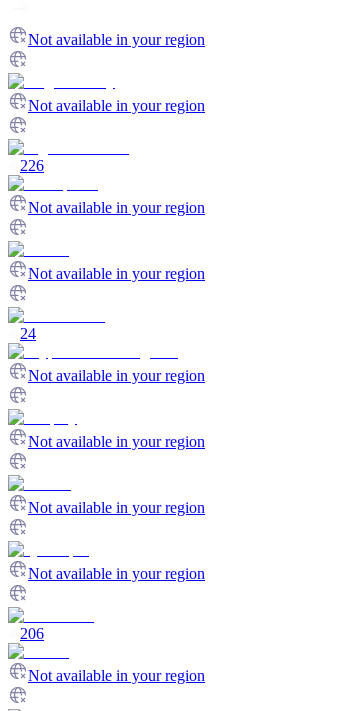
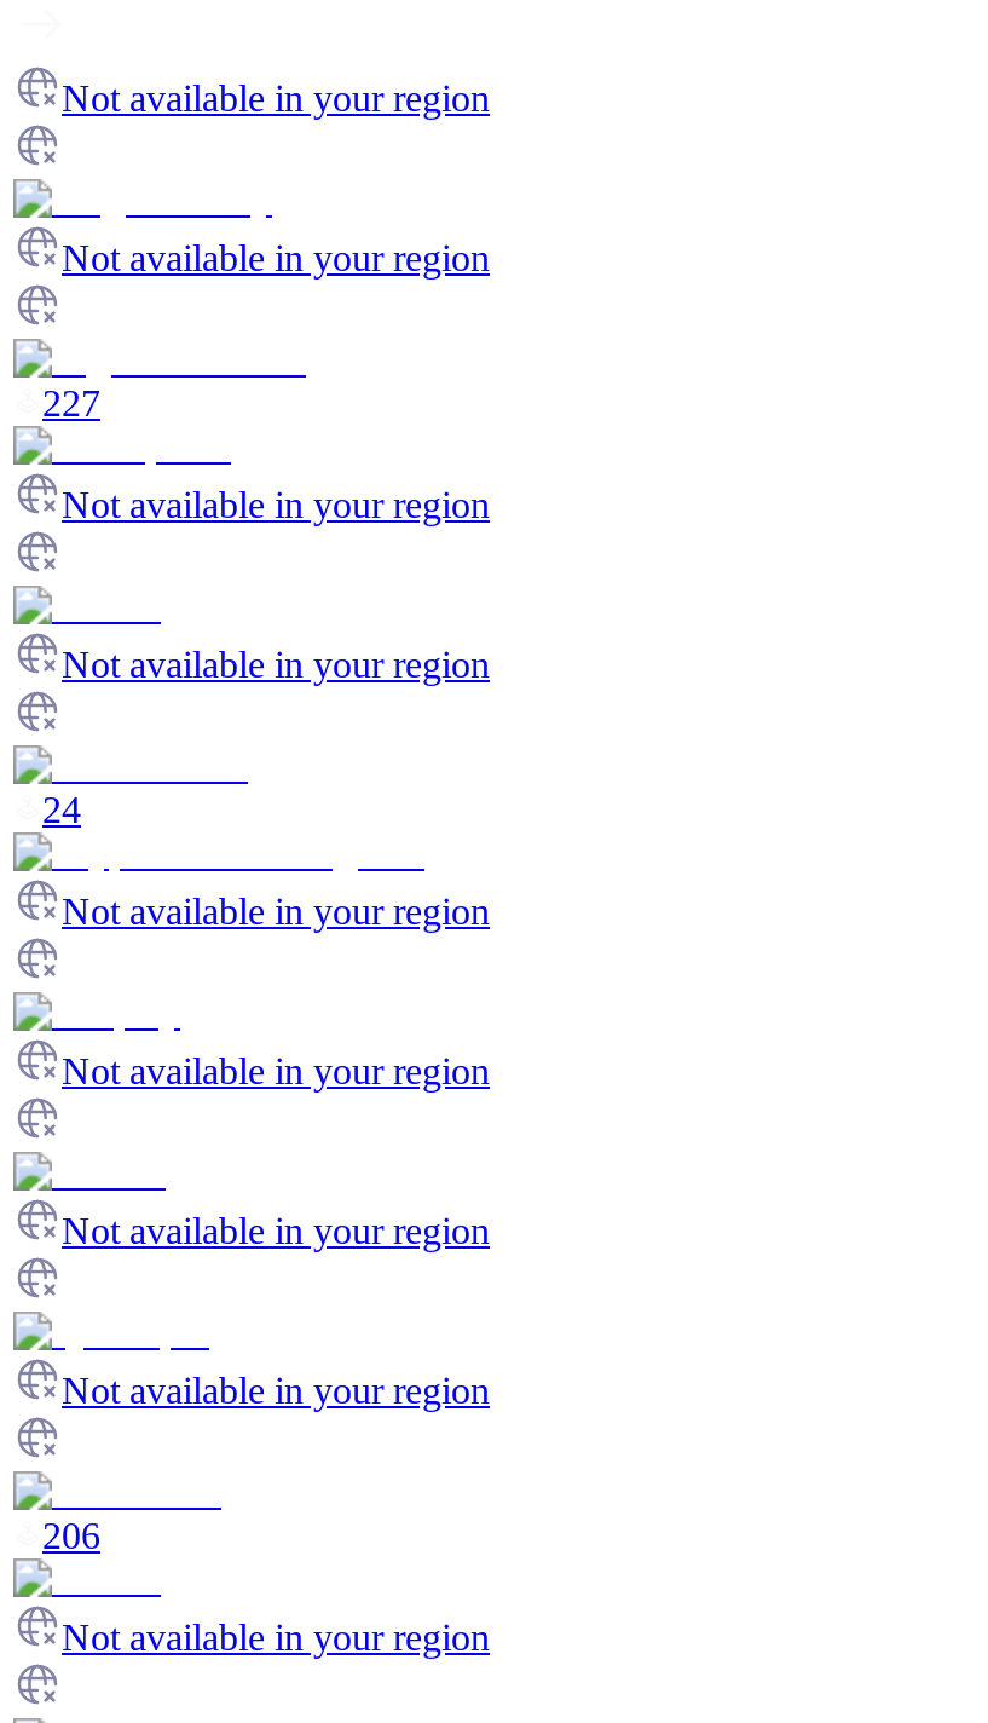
[20,157,44,174] 226 -> [42,383,100,424] 227

